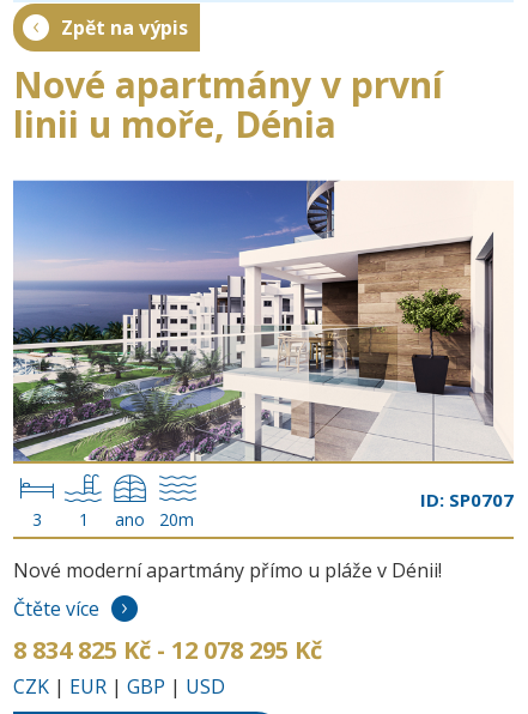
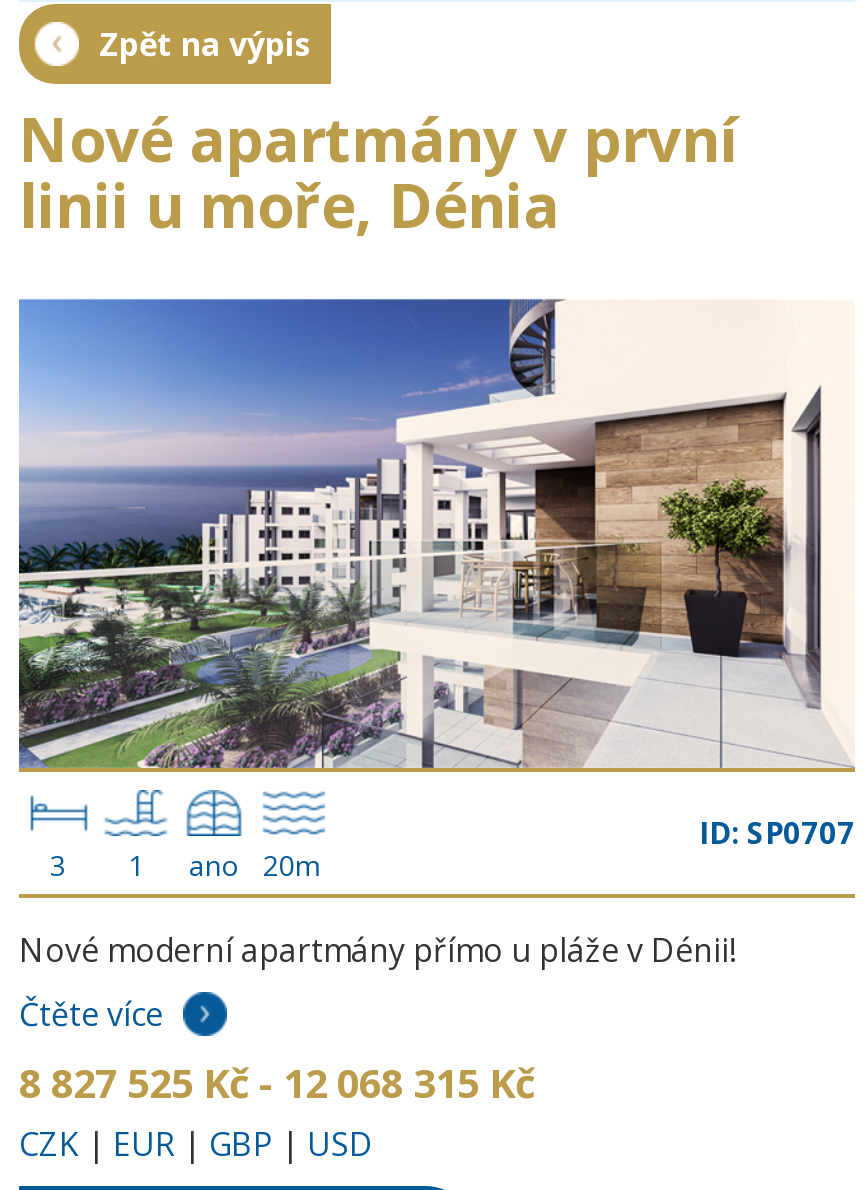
[13,633,322,666] 8 834 825 Kč - 12 078 295 Kč -> [19,1056,535,1110] 8 827 525 Kč - 12 068 315 Kč

